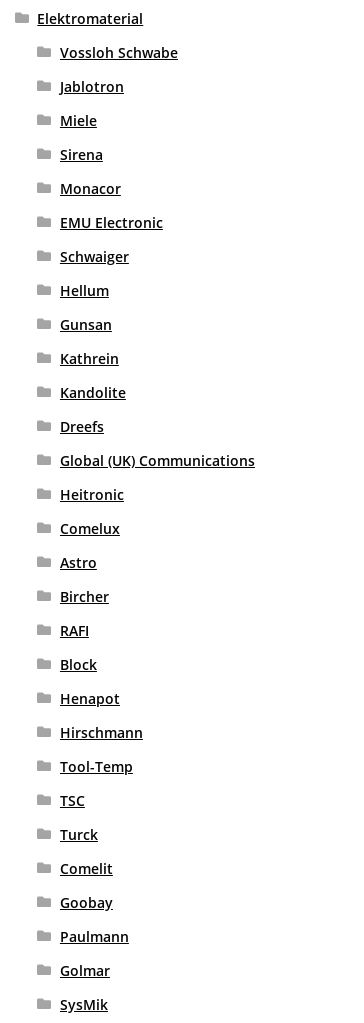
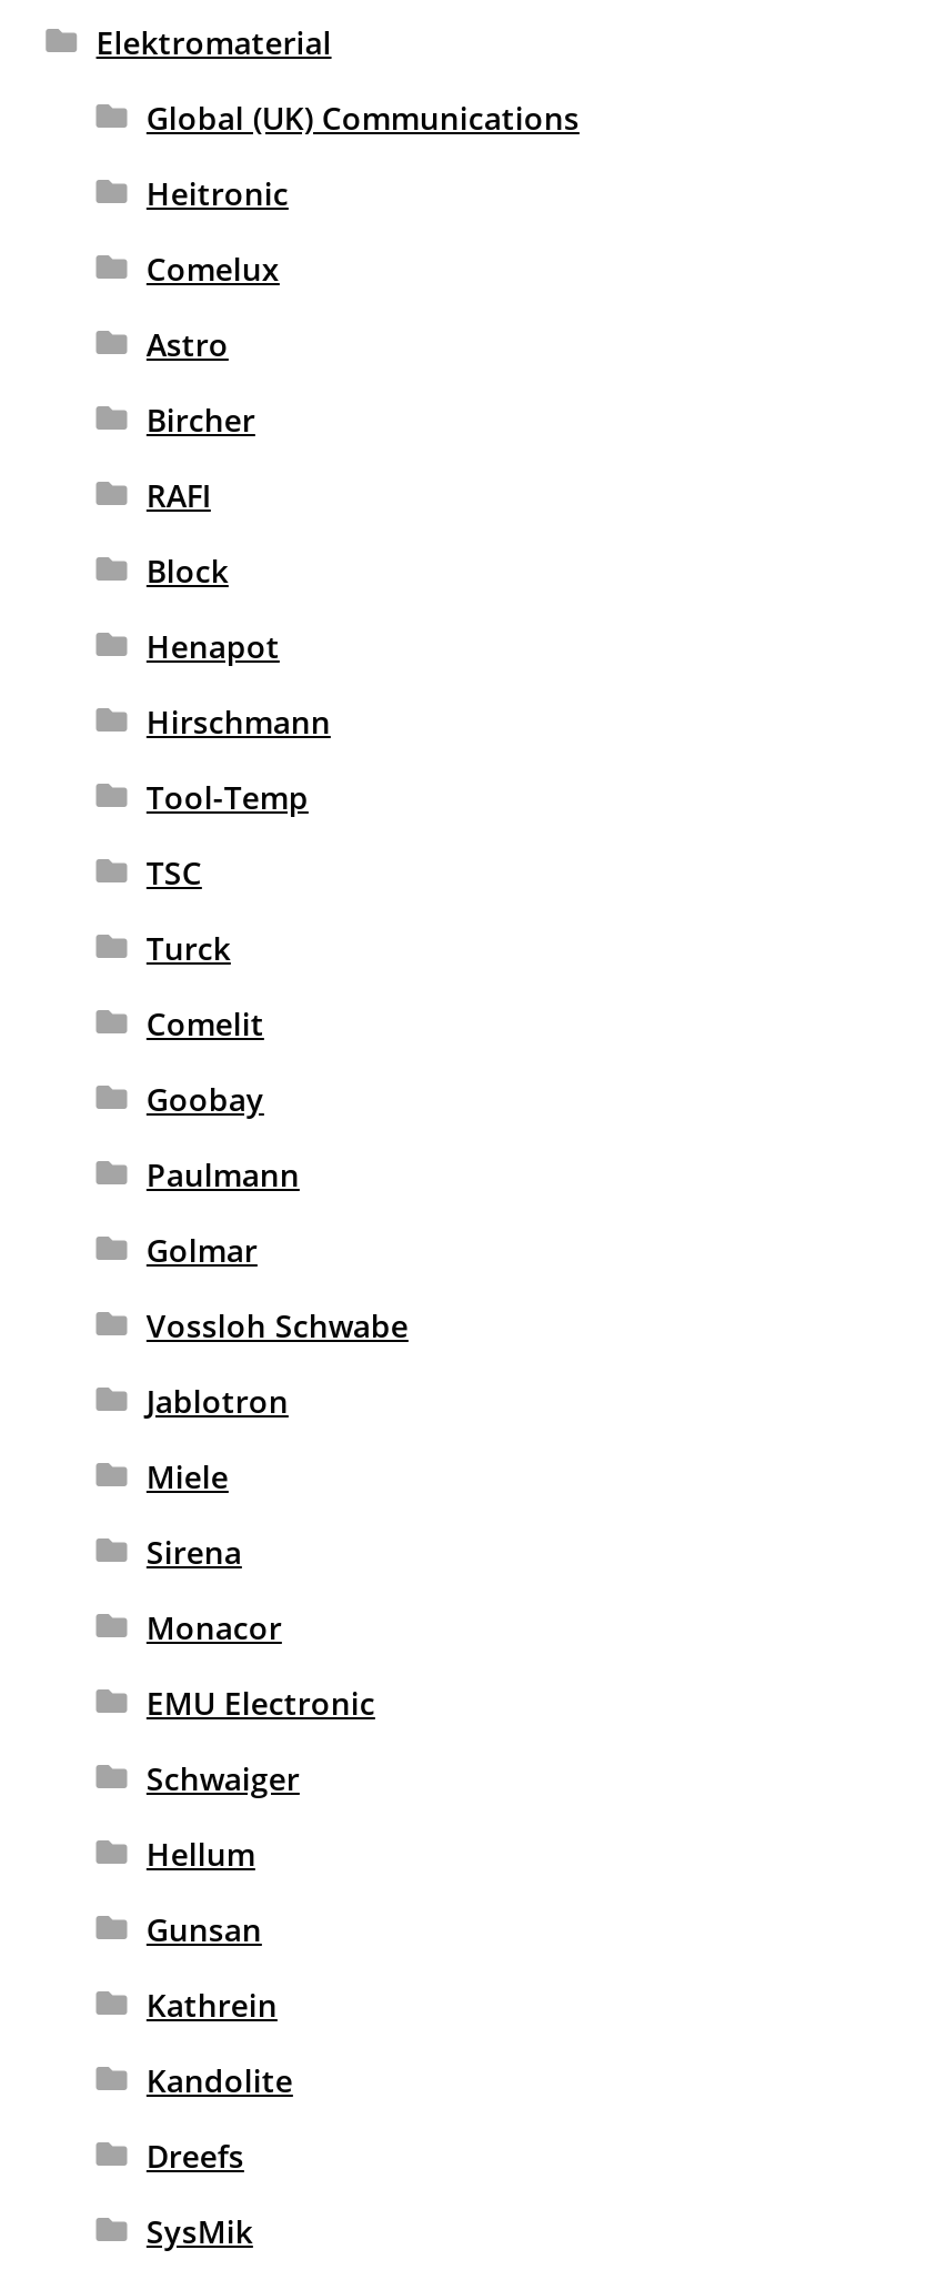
moved [60,43,178,436] -> [146,1304,408,2176]: Vossloh Schwabe | Jablotron | Miele | ... | Kandolite | Dreefs
moved [60,451,255,980] -> [146,96,579,1271]: Global (UK) Communications | Heitronic | Comelux | ... | Paulmann | Golmar

